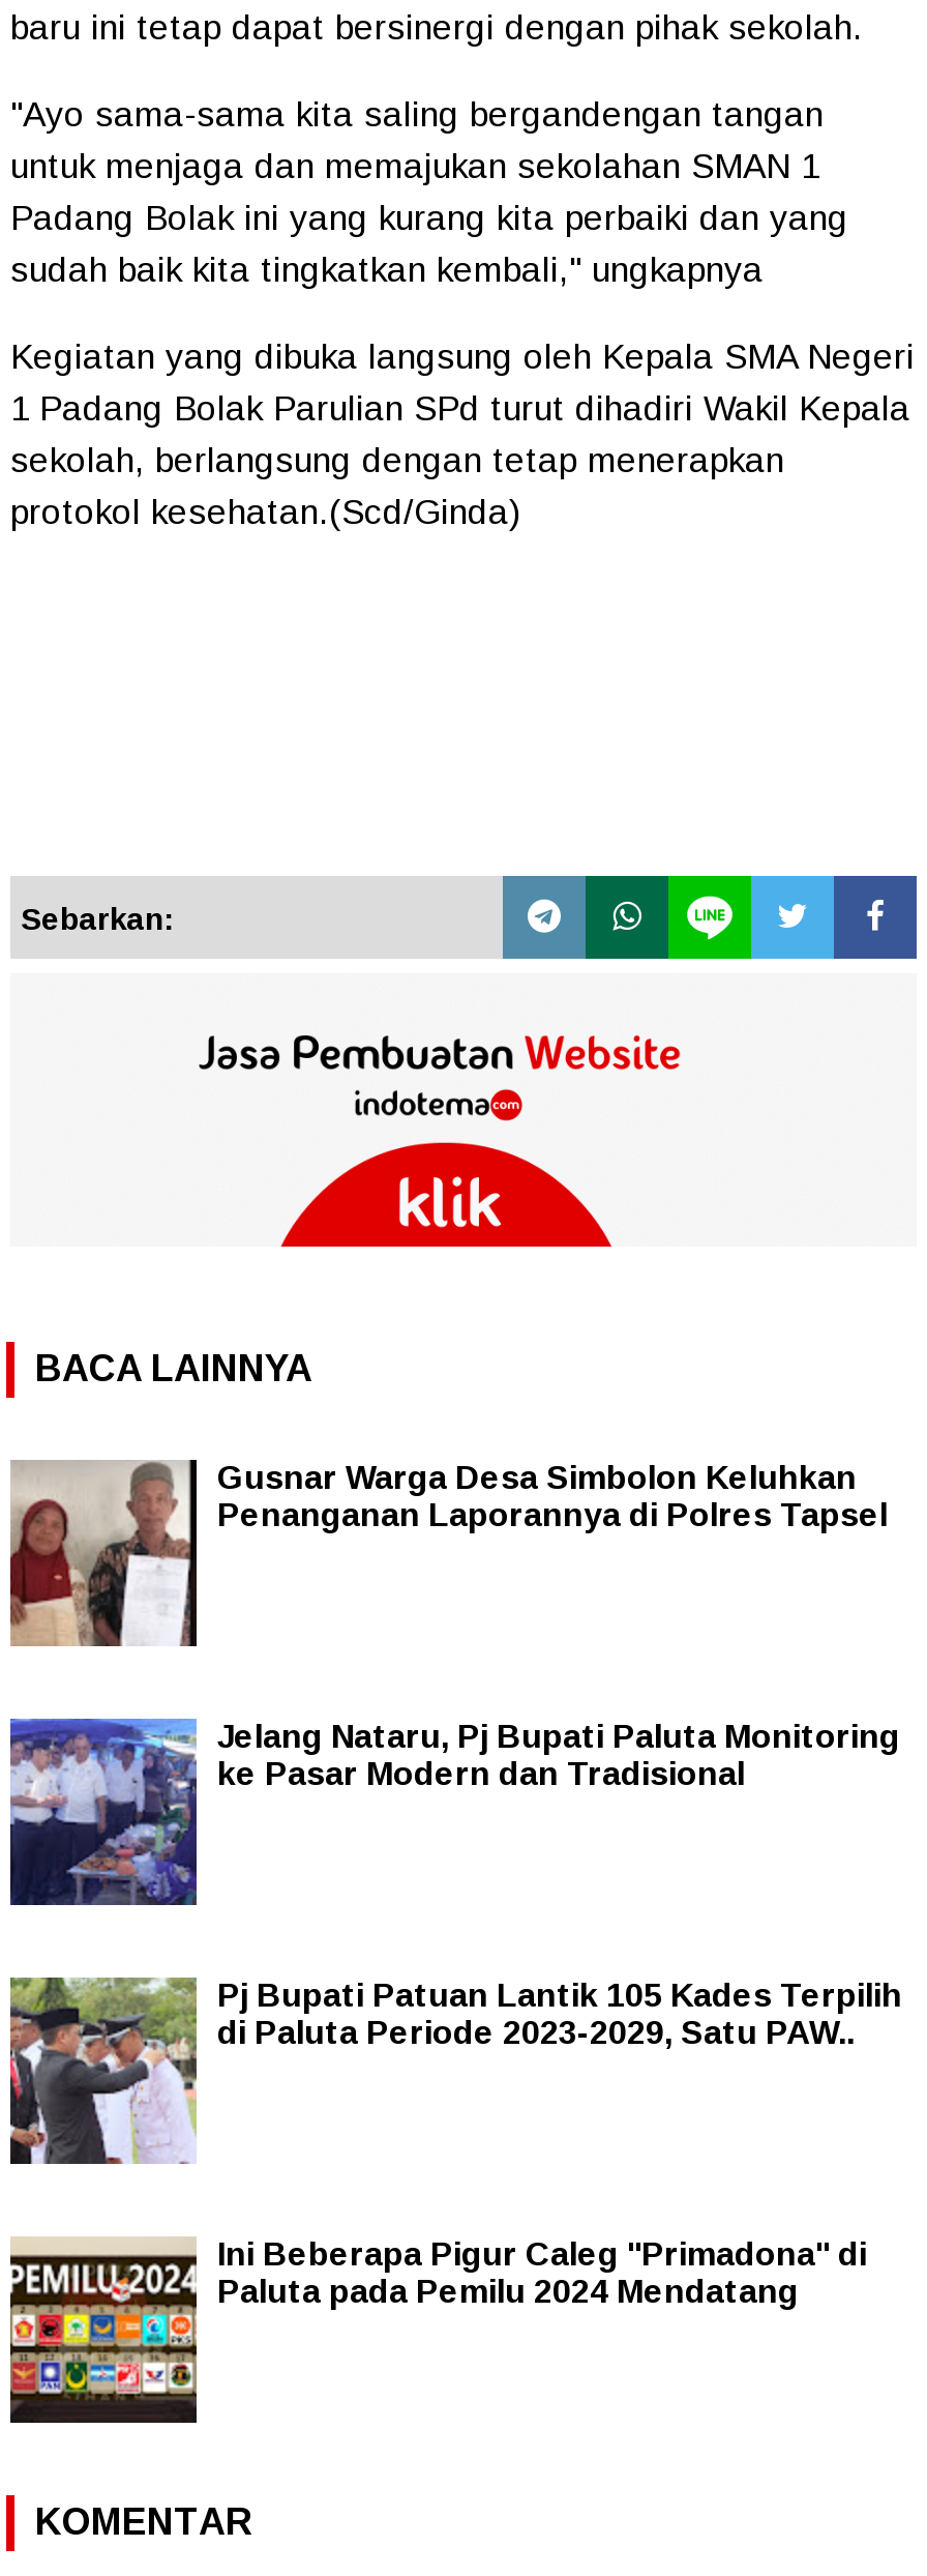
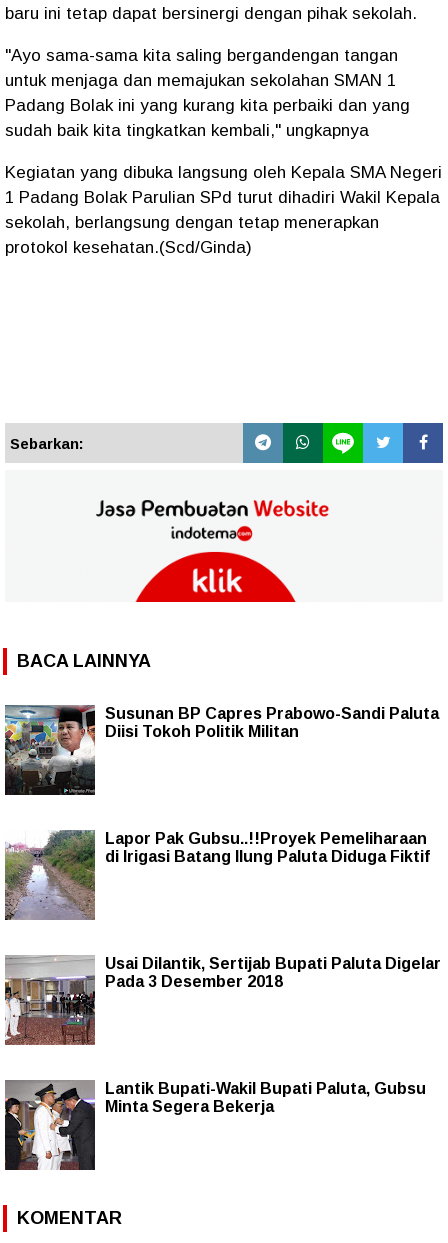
[8,1459,888,1648] [image] | Gusnar Warga Desa Simbolon Keluhkan | Penanganan Laporannya di Polres Tapsel -> [4,705,439,796] [image] | Susunan BP Capres Prabowo-Sandi Paluta | Diisi Tokoh Politik Militan
[8,1717,900,1907] [image] | Jelang Nataru, Pj Bupati Paluta Monitoring | ke Pasar Modern dan Tradisional -> [4,829,430,920] [image] | Lapor Pak Gubsu..!!Proyek Pemeliharaan | di Irigasi Batang Ilung Paluta Diduga Fiktif
[8,1977,902,2166] [image] | Pj Bupati Patuan Lantik 105 Kades Terpilih | di Paluta Periode 2023-2029, Satu PAW.. -> [4,955,441,1046] [image] | Usai Dilantik, Sertijab Bupati Paluta Digelar | Pada 3 Desember 2018
[8,2236,867,2425] [image] | Ini Beberapa Pigur Caleg "Primadona" di | Paluta pada Pemilu 2024 Mendatang -> [4,1080,426,1170] [image] | Lantik Bupati-Wakil Bupati Paluta, Gubsu | Minta Segera Bekerja

